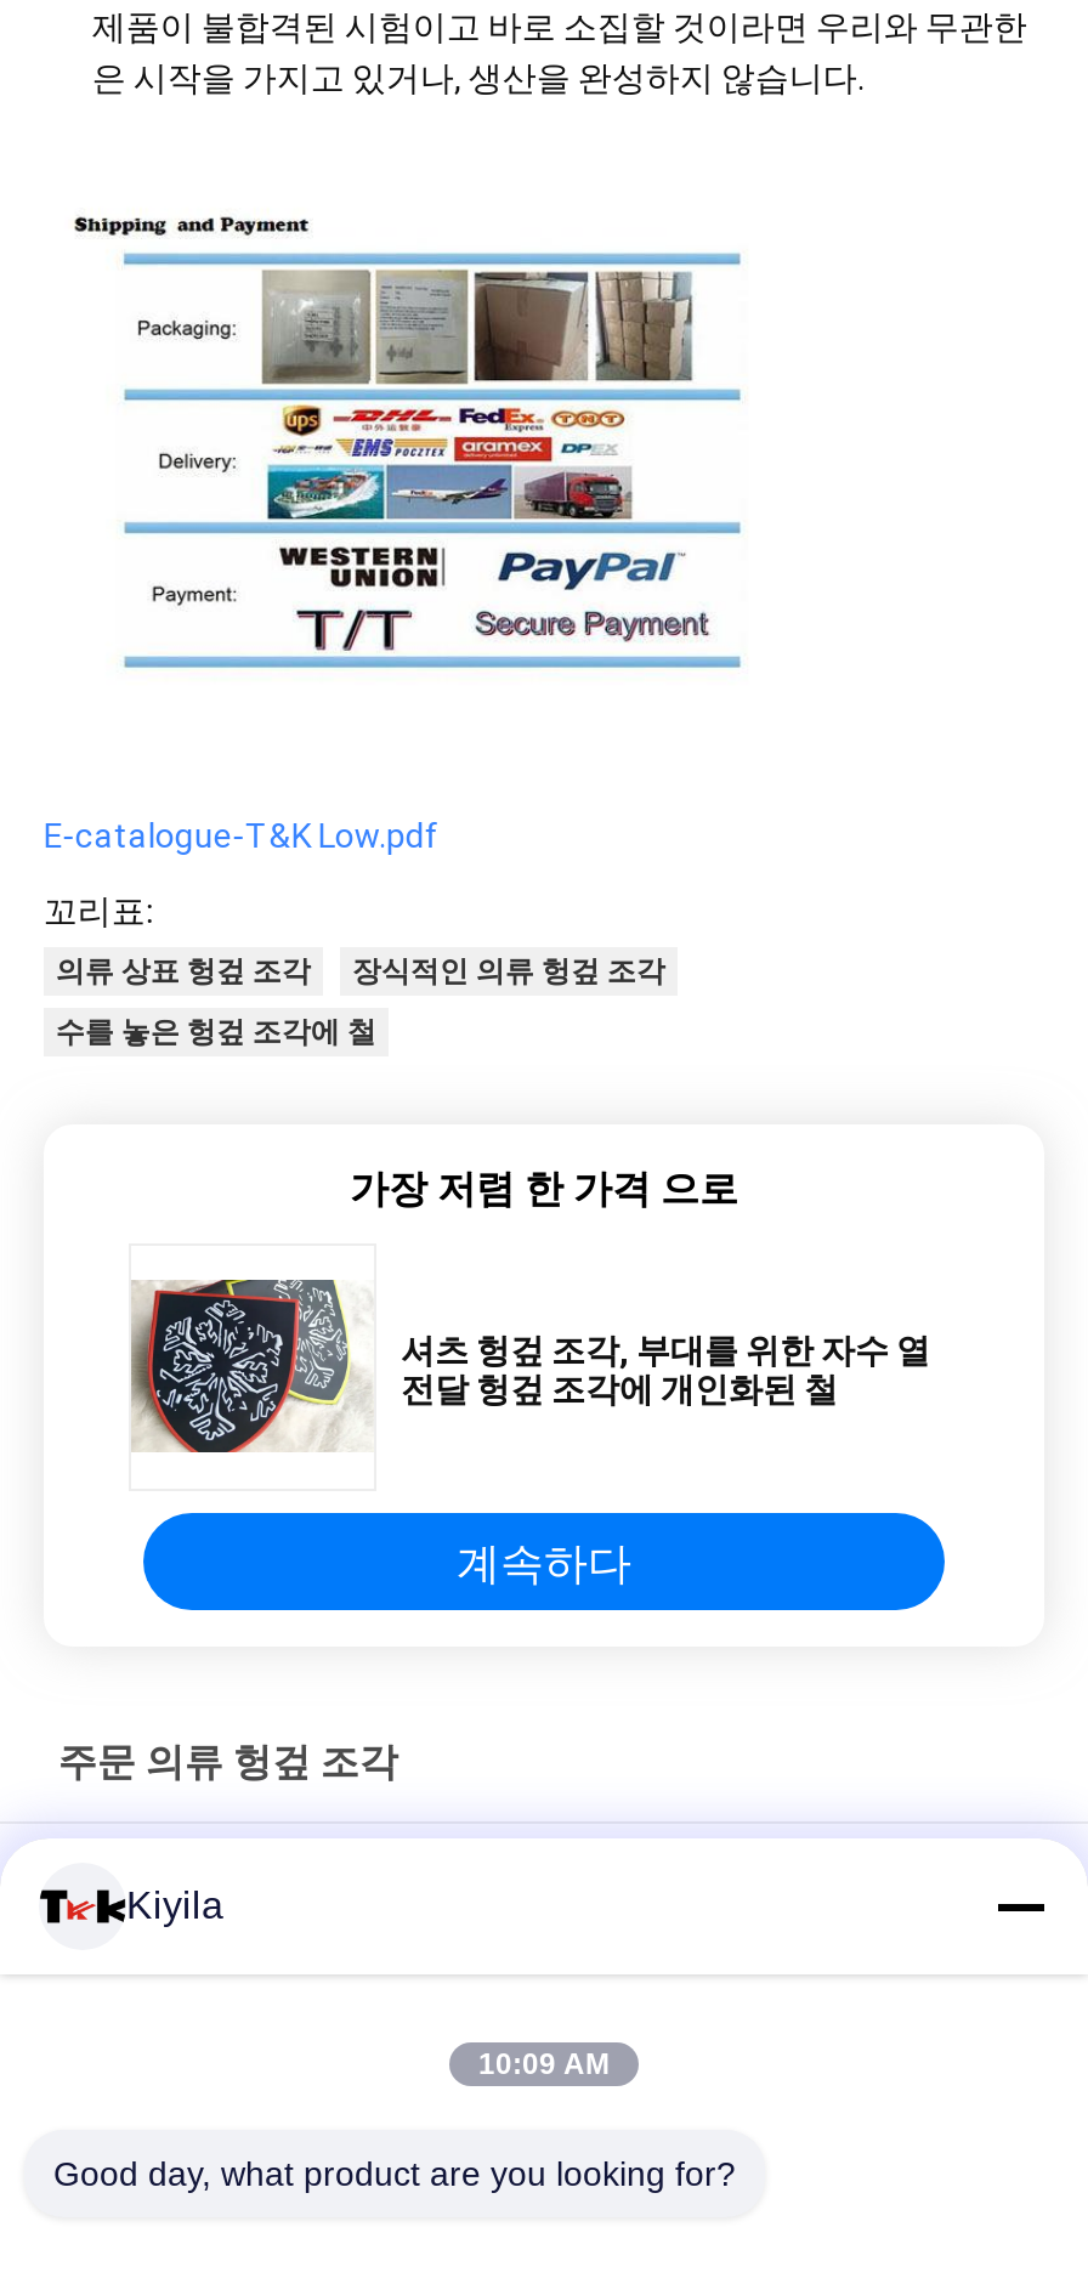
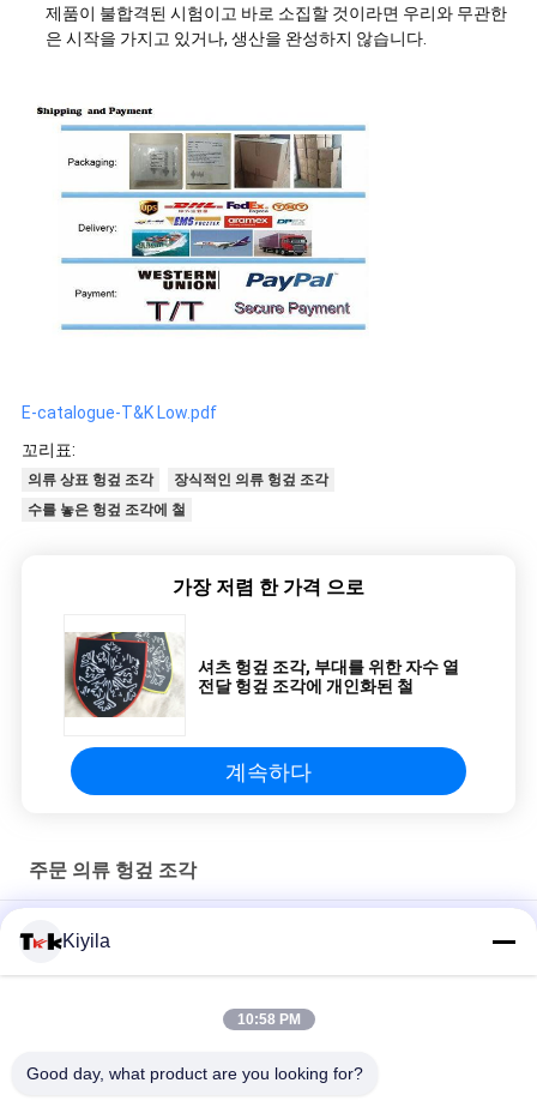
[478,2047,610,2081] 10:09 AM -> [237,1011,300,1028] 10:58 PM

